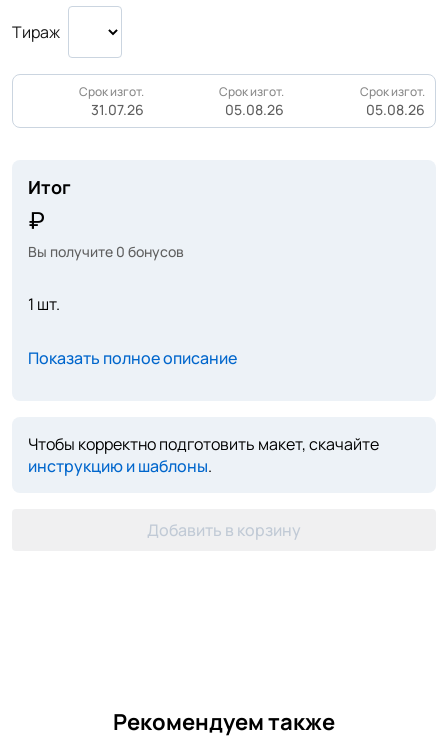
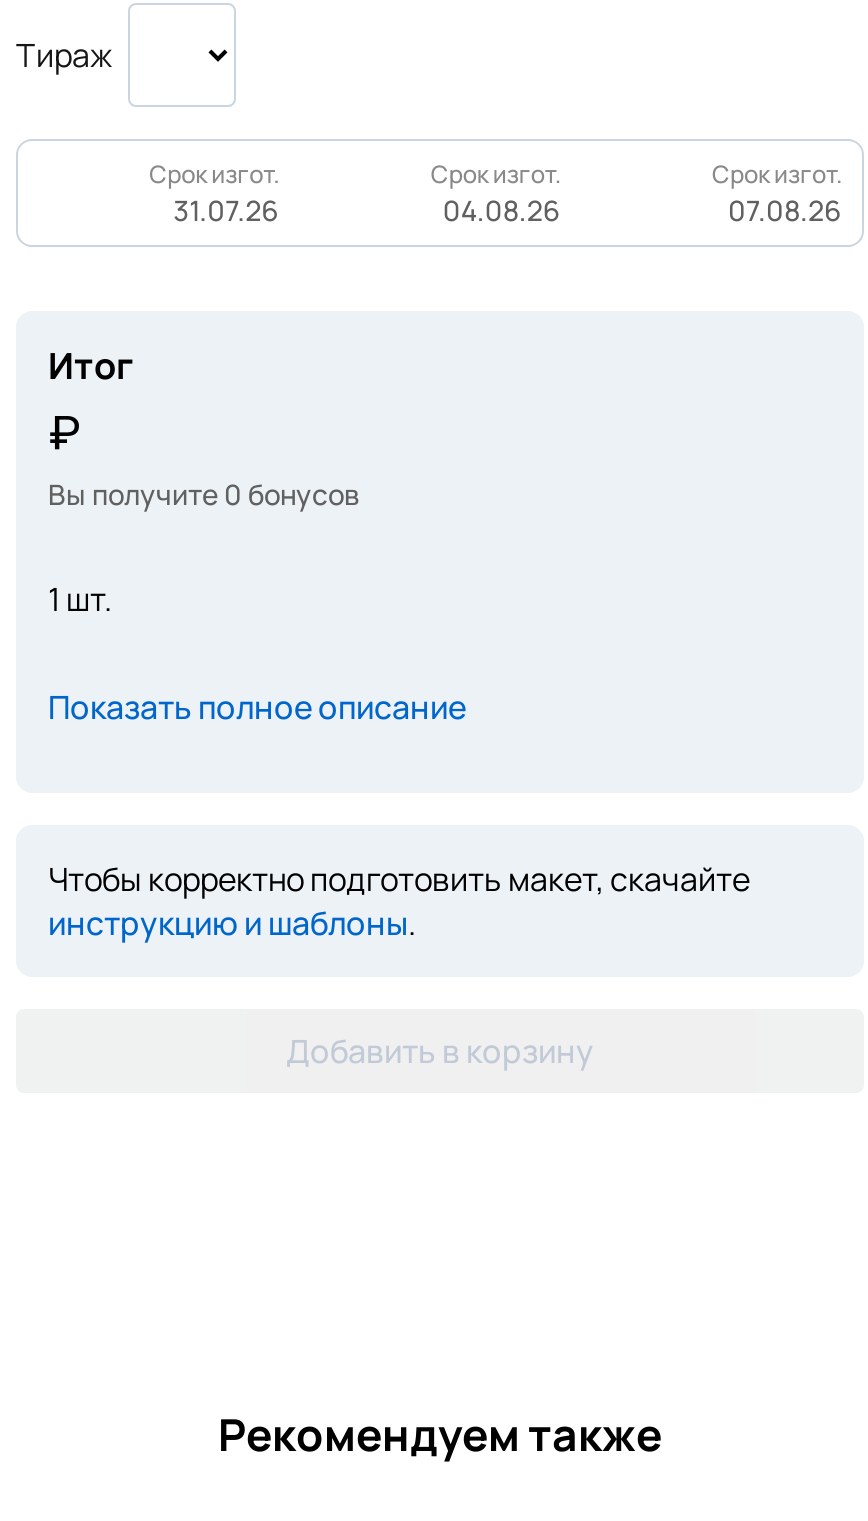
[225,100,284,119] 05.08.26 -> [443,191,561,229] 04.08.26
[366,100,425,119] 05.08.26 -> [728,191,842,229] 07.08.26

